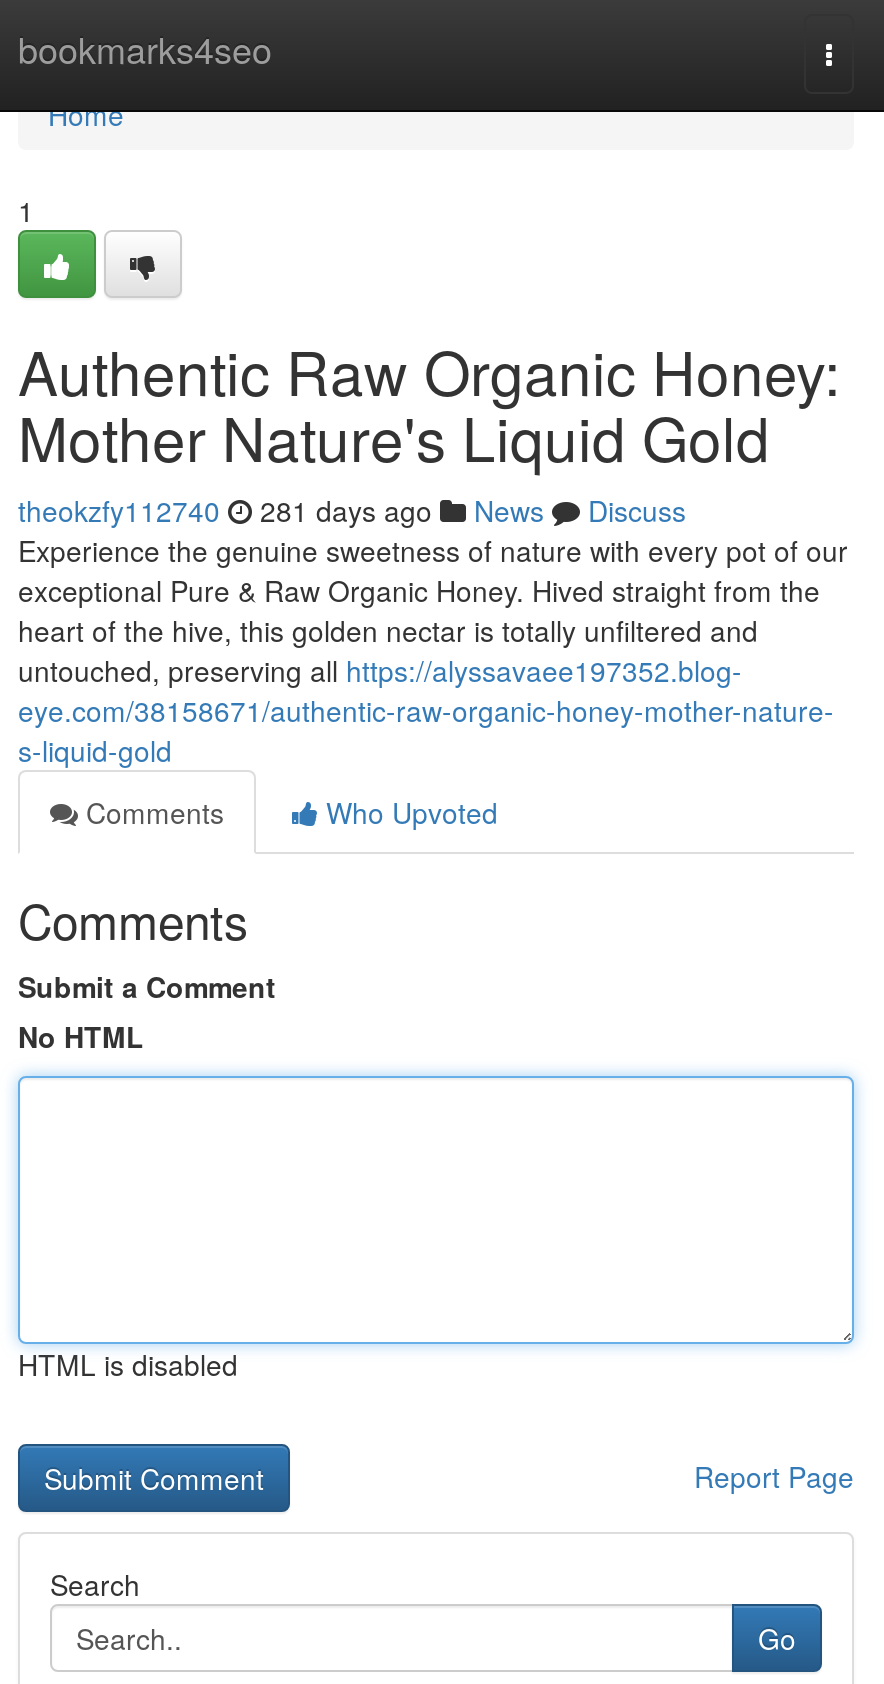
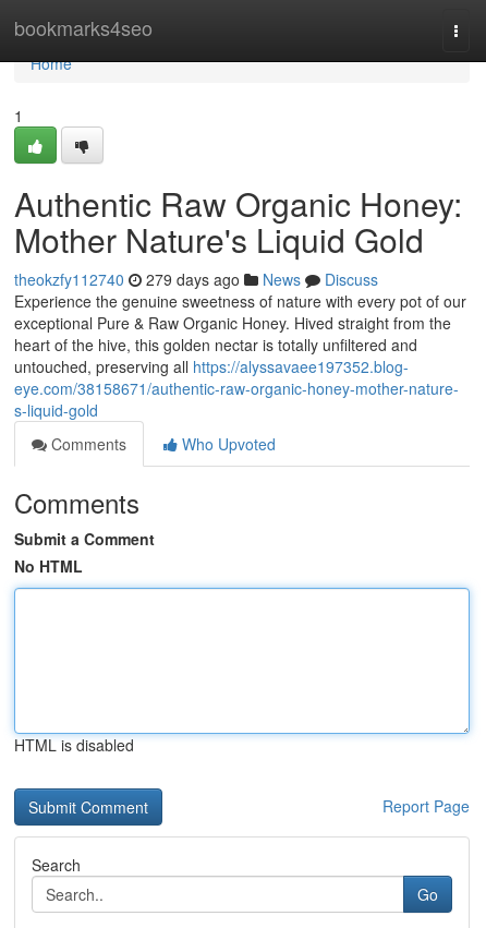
[18,490,686,530] theokzfy112740 281 days ago News Discuss -> [14,268,378,290] theokzfy112740 279 days ago News Discuss

